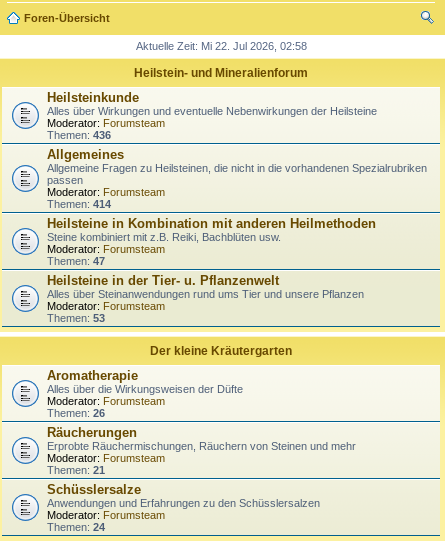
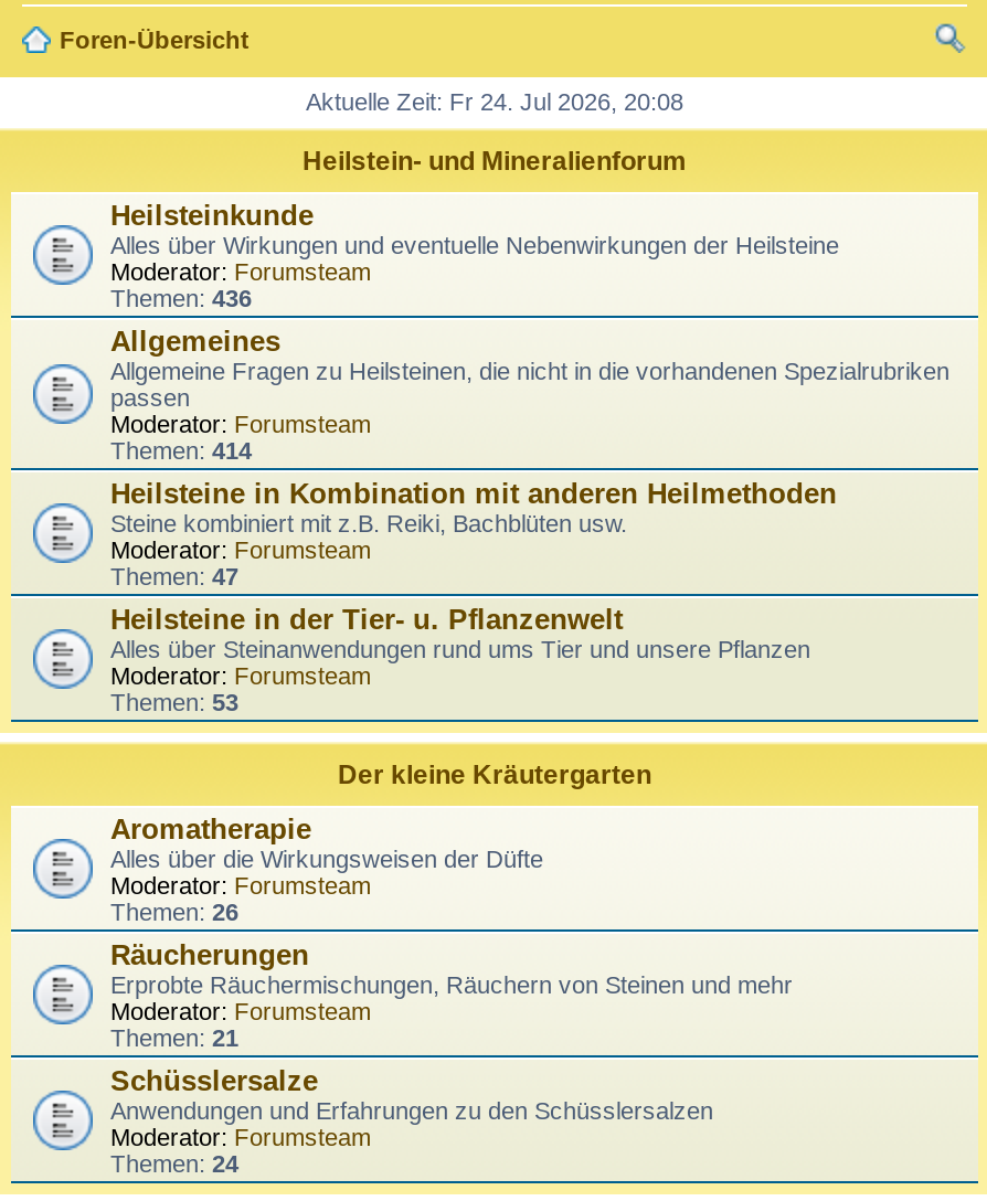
[135,40,306,52] Aktuelle Zeit: Mi 22. Jul 2026, 02:58 -> [306,88,683,115] Aktuelle Zeit: Fr 24. Jul 2026, 20:08

